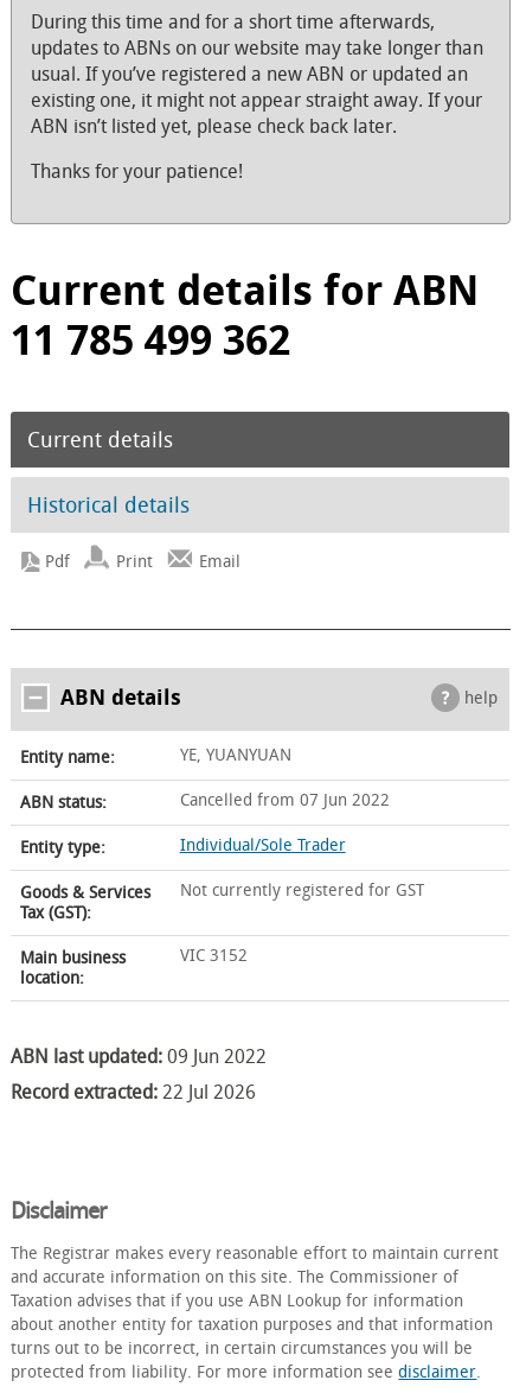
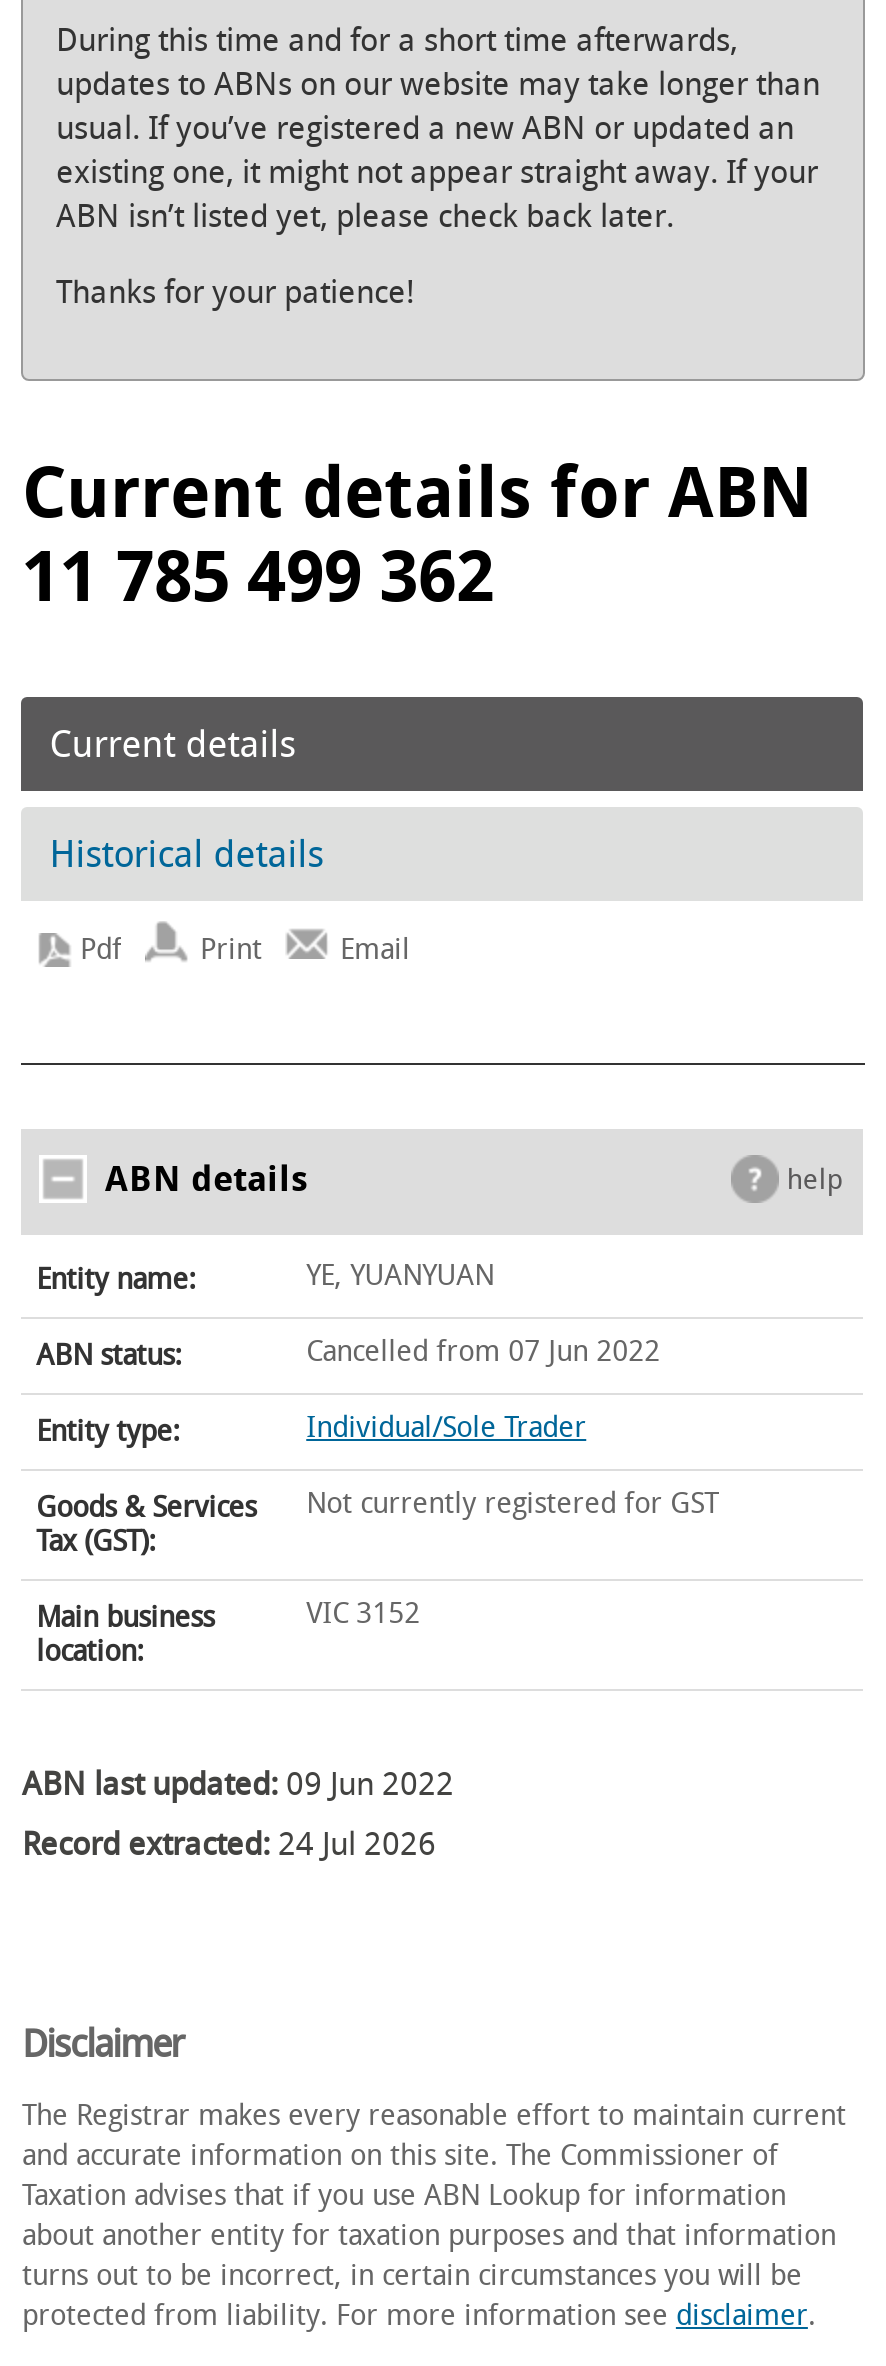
[11,1081,256,1103] Record extracted: 22 Jul 2026 -> [22,1825,436,1863] Record extracted: 24 Jul 2026

